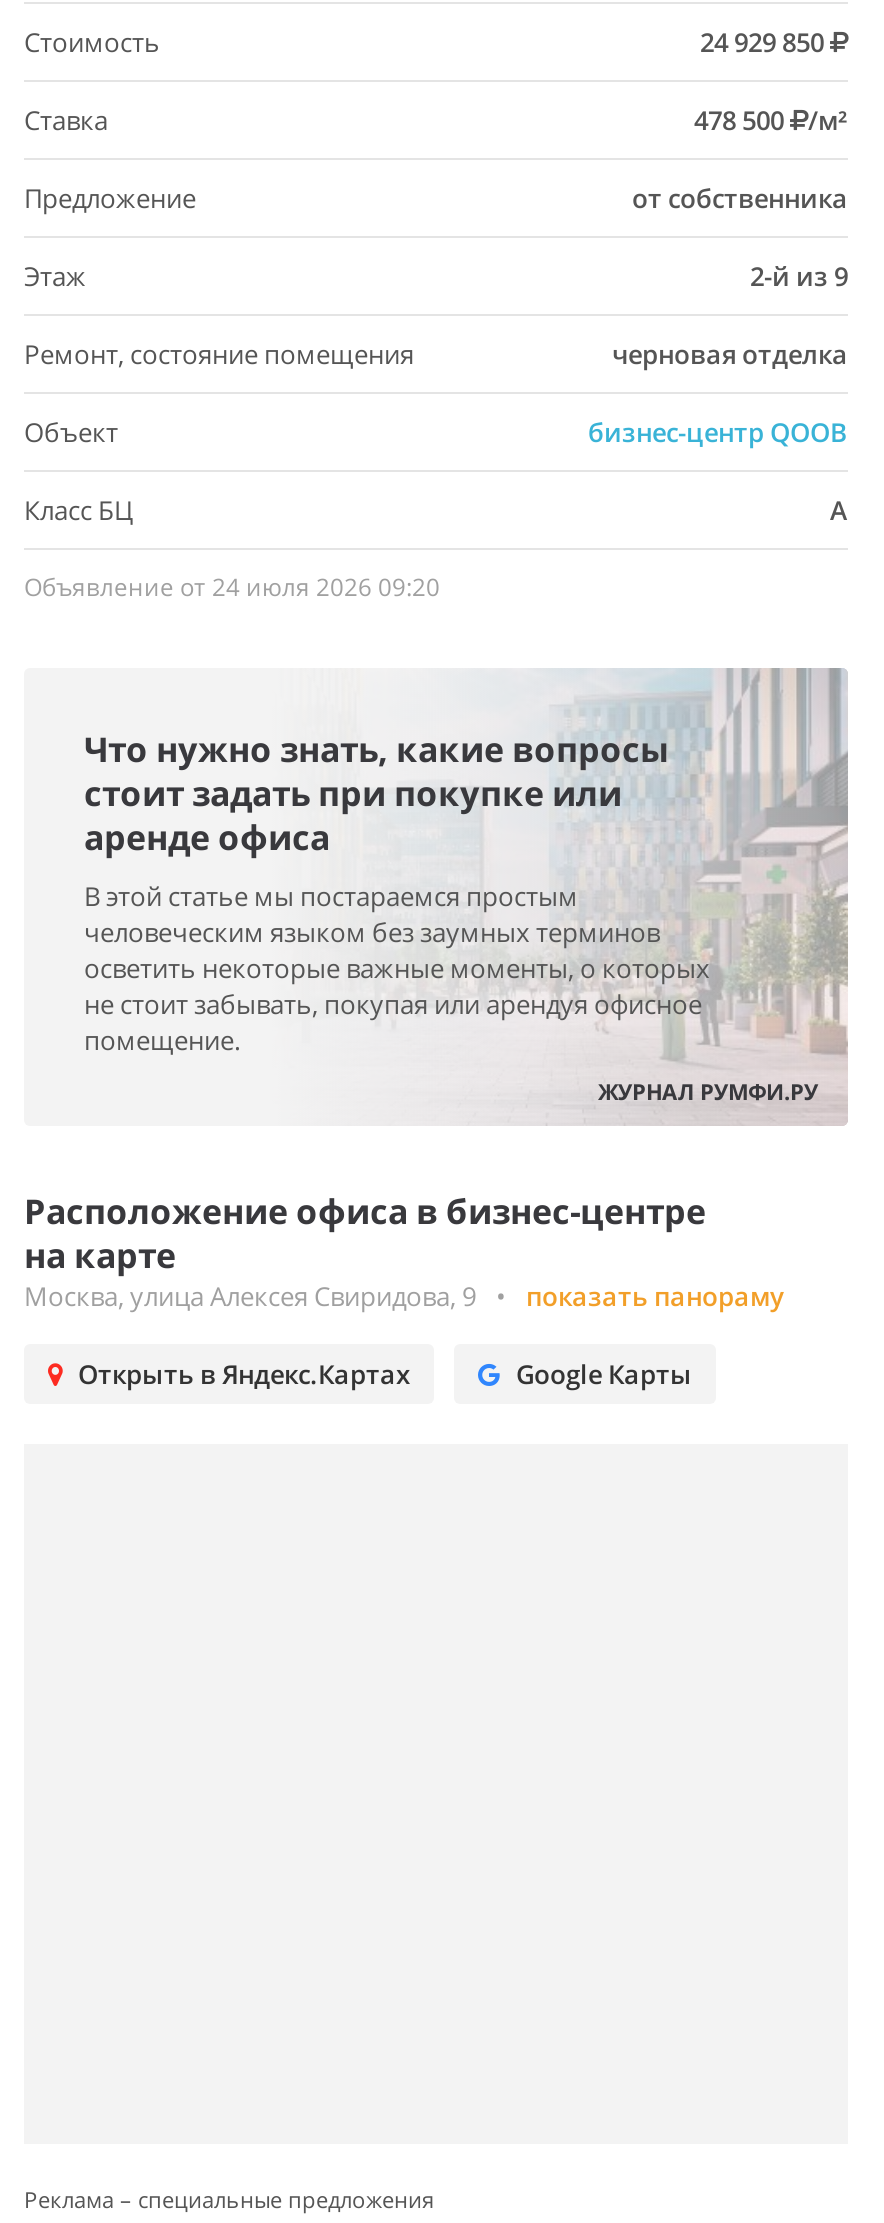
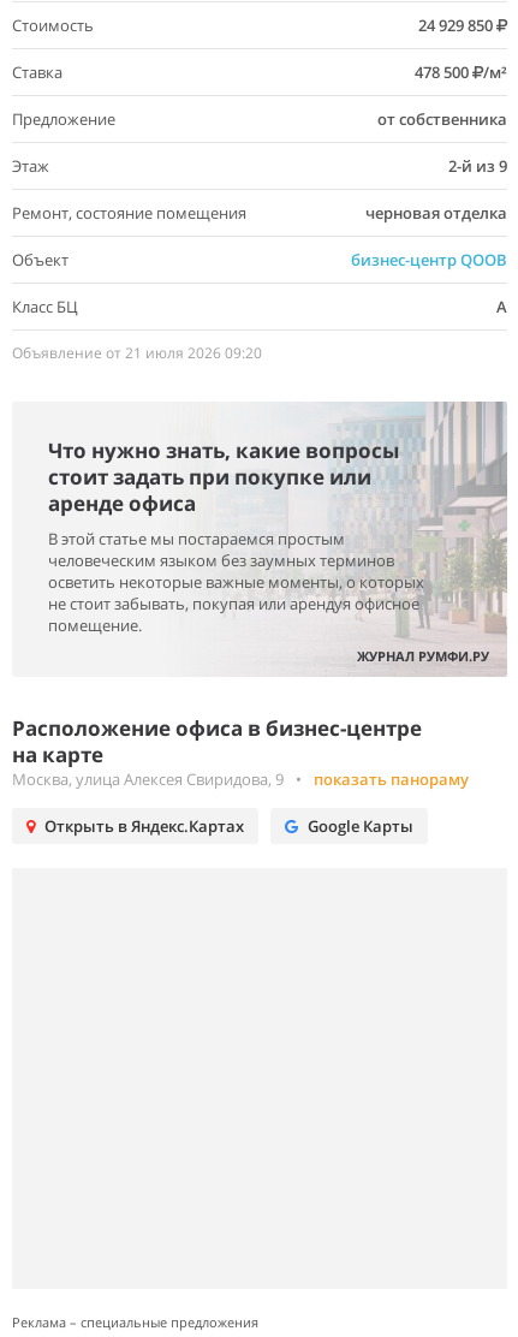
[24,570,440,604] Объявление от 24 июля 2026 09:20 -> [12,343,262,363] Объявление от 21 июля 2026 09:20

